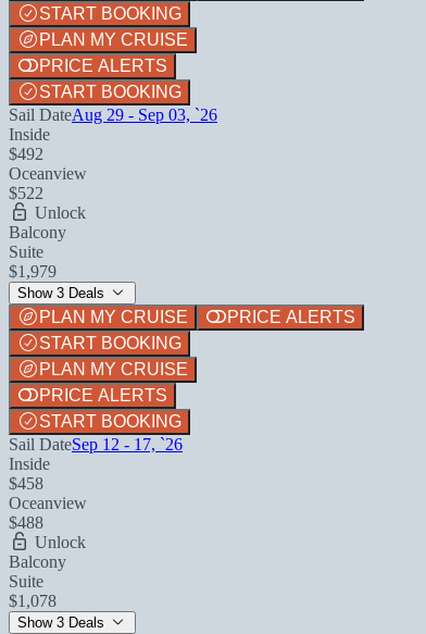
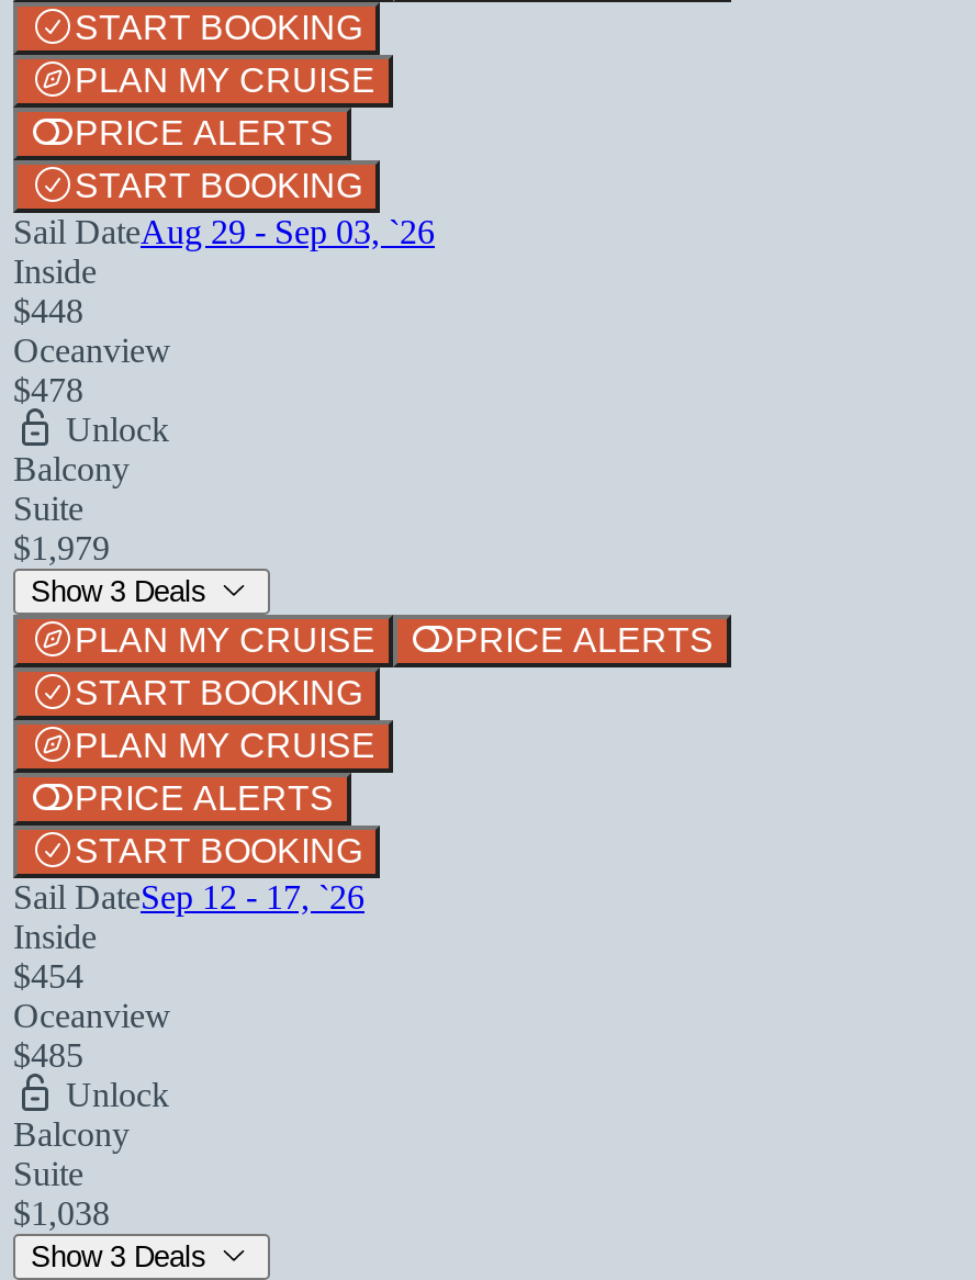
[9,144,43,163] $492 -> [13,292,83,329] $448
[9,184,43,202] $522 -> [13,371,83,408] $478
[9,474,43,492] $458 -> [13,957,83,994] $454
[9,513,43,532] $488 -> [13,1036,83,1073] $485
[9,591,57,610] $1,078 -> [13,1194,110,1231] $1,038

